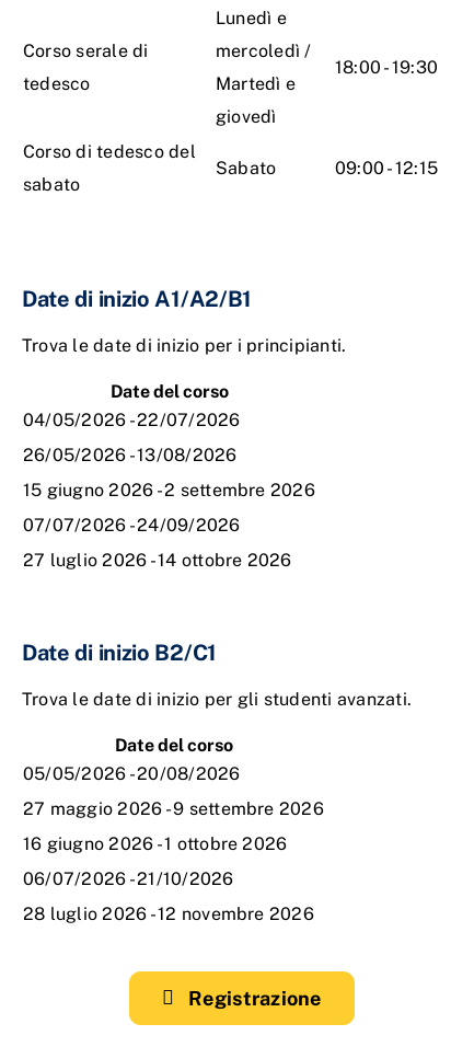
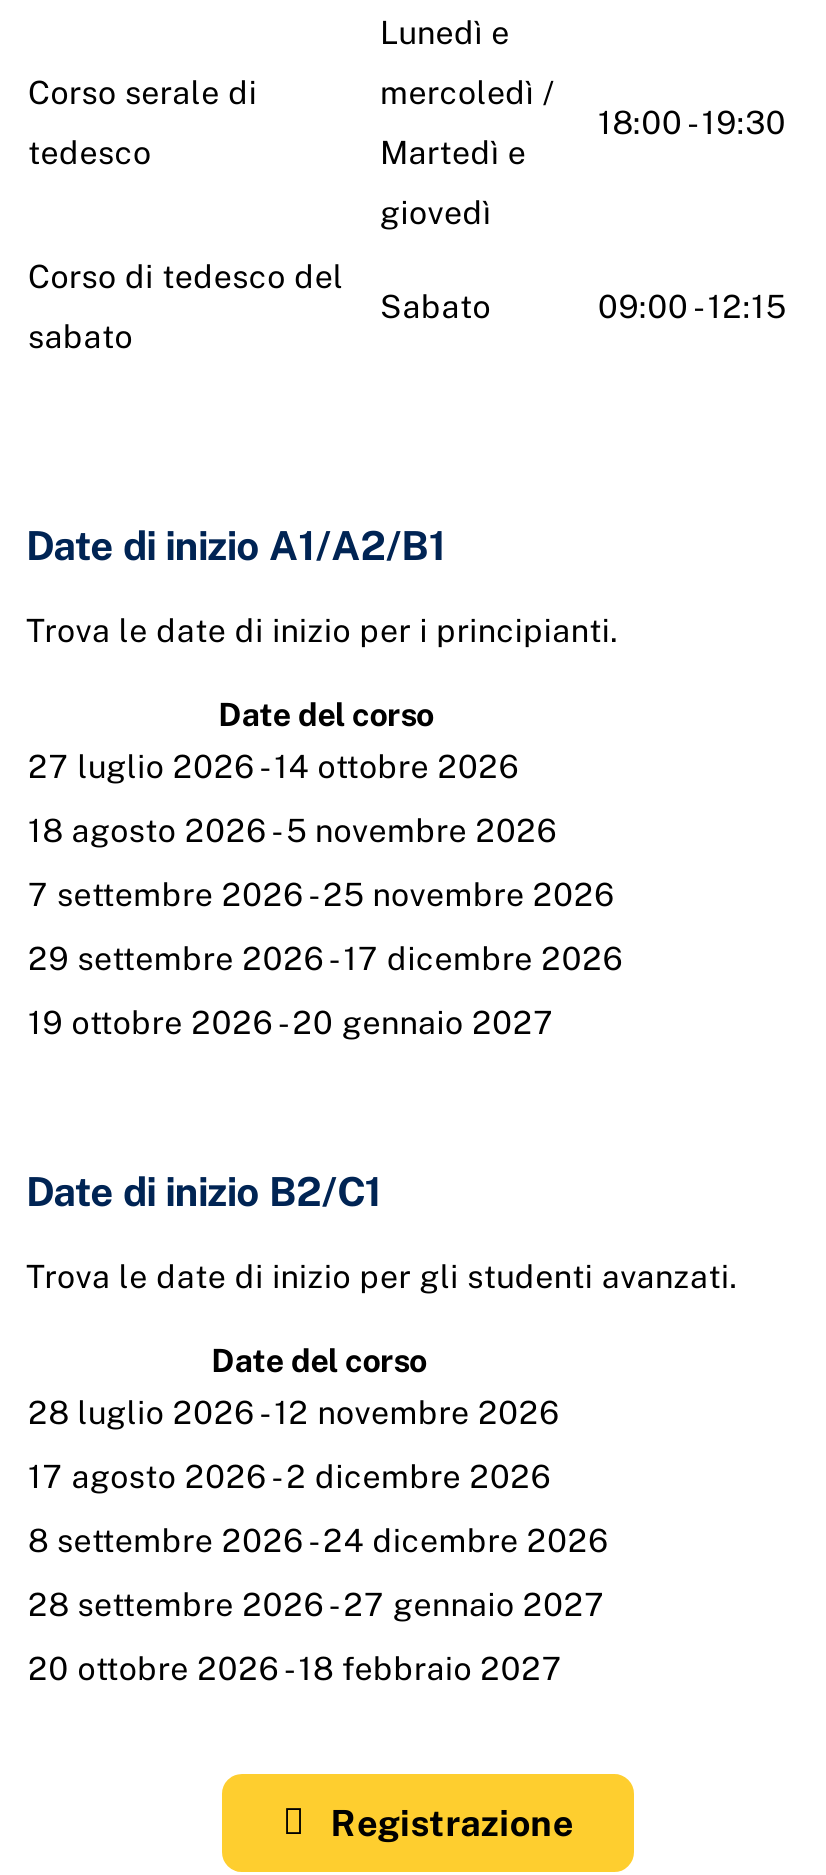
[23,409,315,535] 04/05/2026 - 22/07/2026 | 26/05/2026 - 13/08/2026 | 15 giugno 2026 - 2 settembre 2026 | 07/07/2026 - 24/09/2026 -> none
moved [23,550,292,570] -> [28,748,519,786]: 27 luglio 2026 - 14 ottobre 2026
none -> [28,812,623,1042] 18 agosto 2026 - 5 novembre 2026 | 7 settembre 2026 - 25 novembre 2026 | 29 settembre 2026 - 17 dicembre 2026 | 19 ottobre 2026 - 20 gennaio 2027
[23,763,324,889] 05/05/2026 - 20/08/2026 | 27 maggio 2026 - 9 settembre 2026 | 16 giugno 2026 - 1 ottobre 2026 | 06/07/2026 - 21/10/2026 -> none
moved [23,903,314,924] -> [28,1394,560,1432]: 28 luglio 2026 - 12 novembre 2026
none -> [28,1458,609,1688] 17 agosto 2026 - 2 dicembre 2026 | 8 settembre 2026 - 24 dicembre 2026 | 28 settembre 2026 - 27 gennaio 2027 | 20 ottobre 2026 - 18 febbraio 2027

